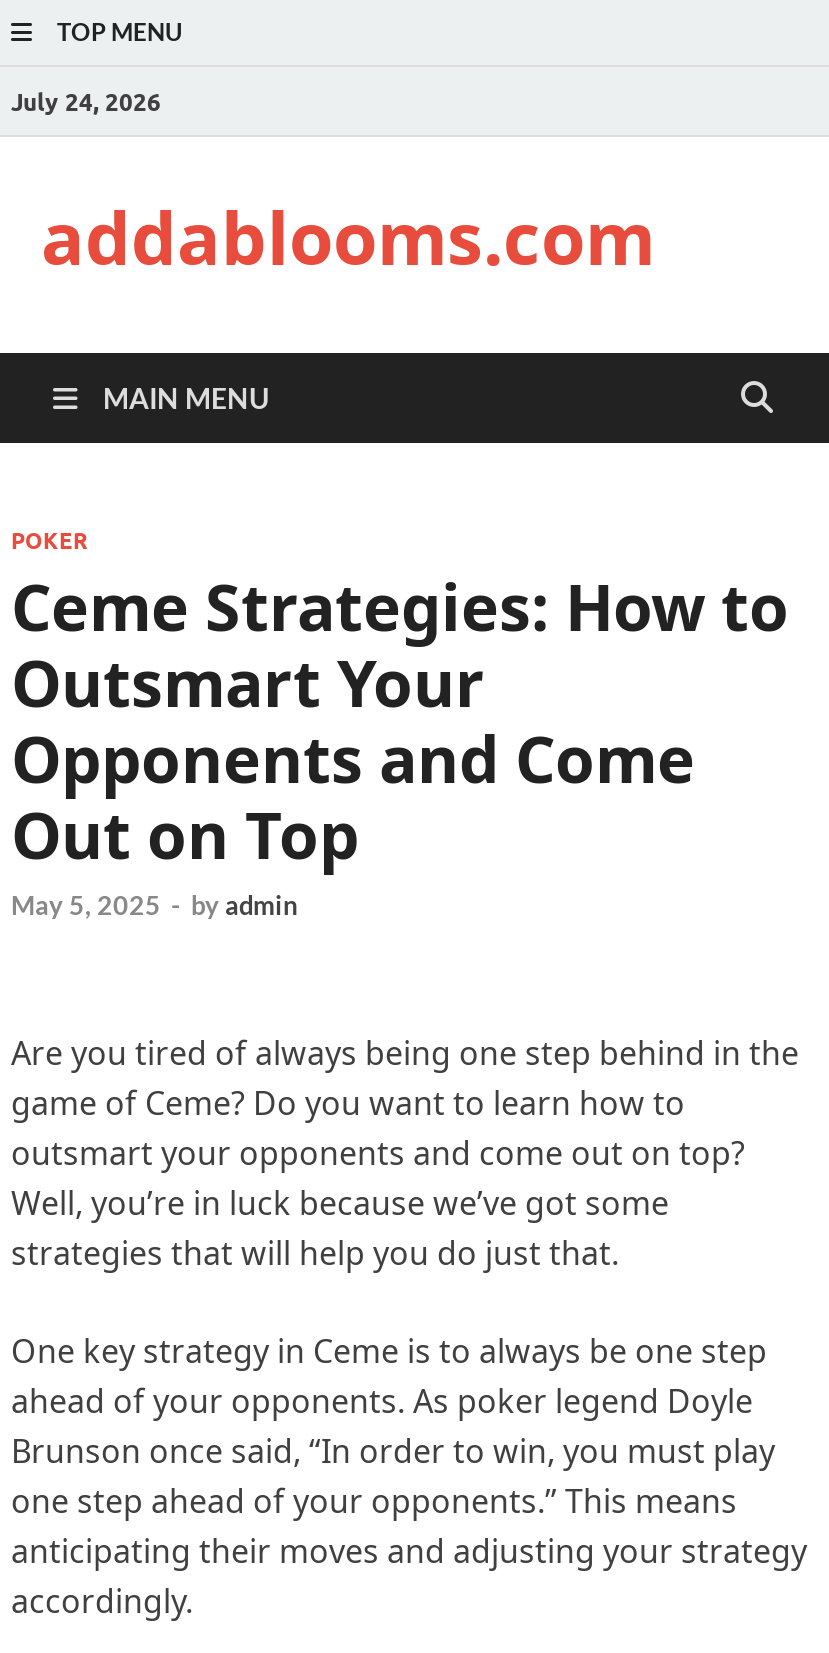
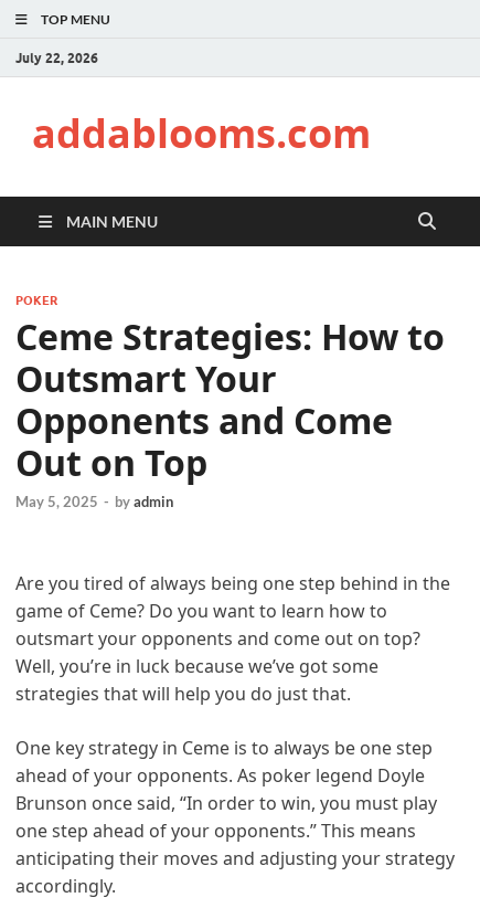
[11,86,161,116] July 24, 2026 -> [15,49,98,66] July 22, 2026

